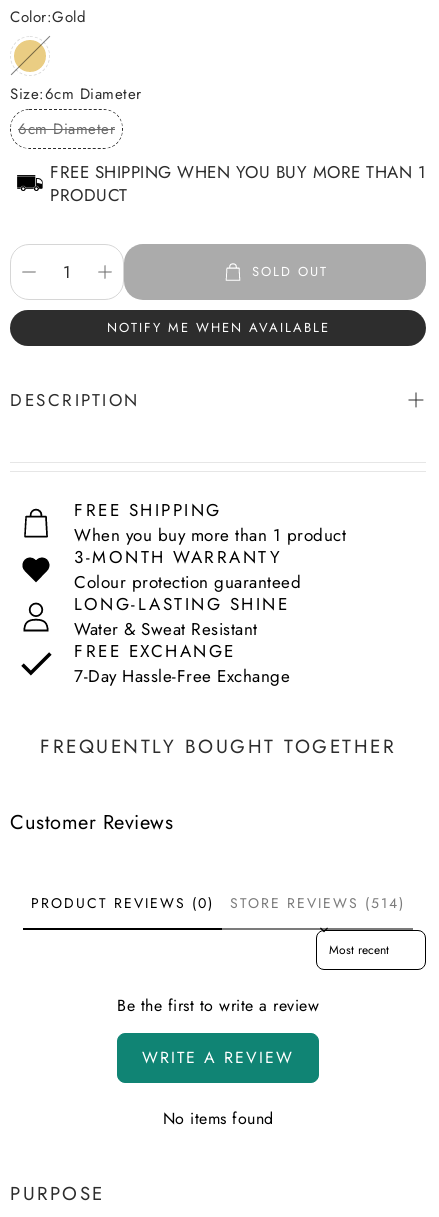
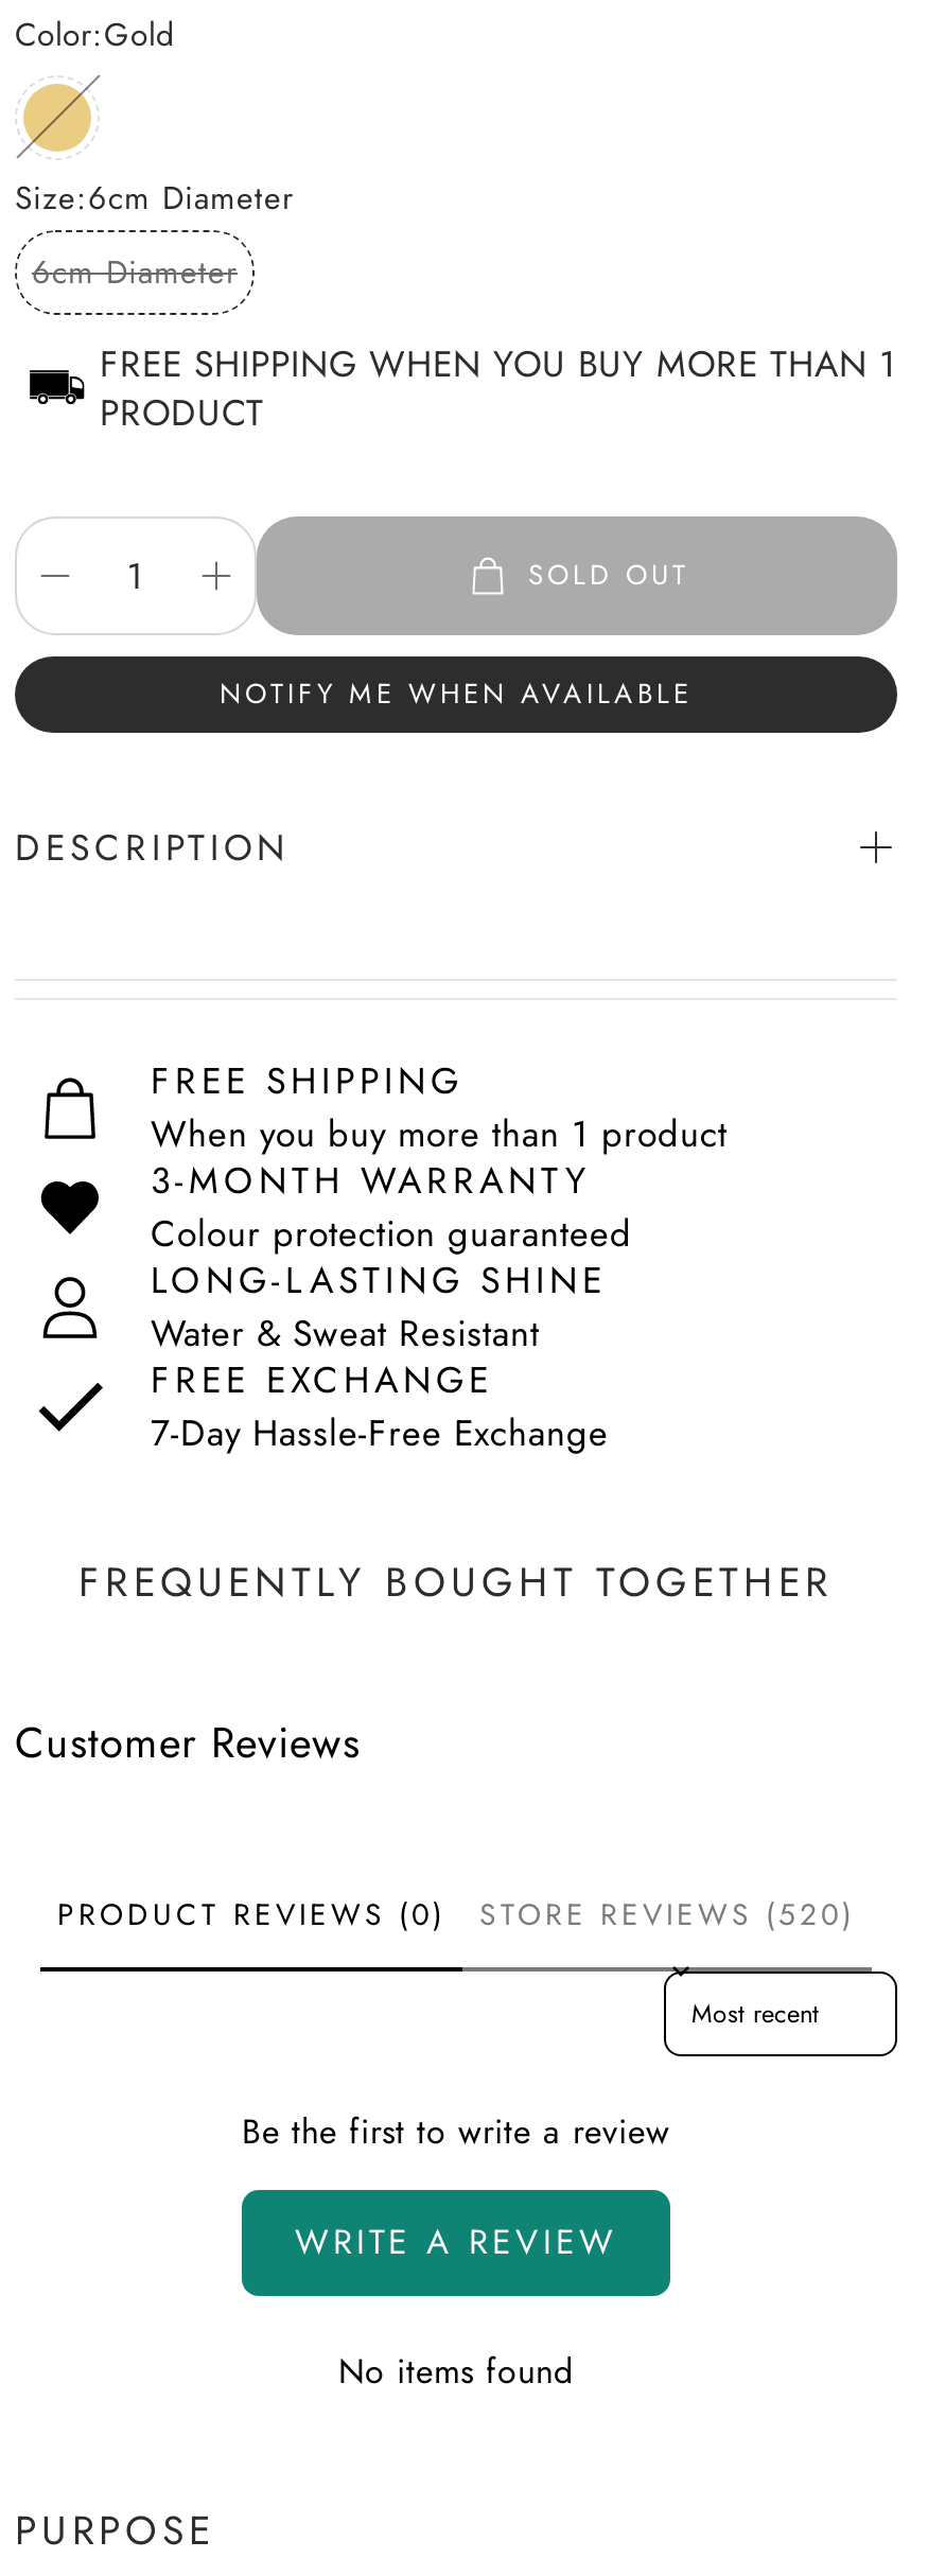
[230,892,405,912] STORE REVIEWS (514) -> [479,1892,855,1934] STORE REVIEWS (520)

